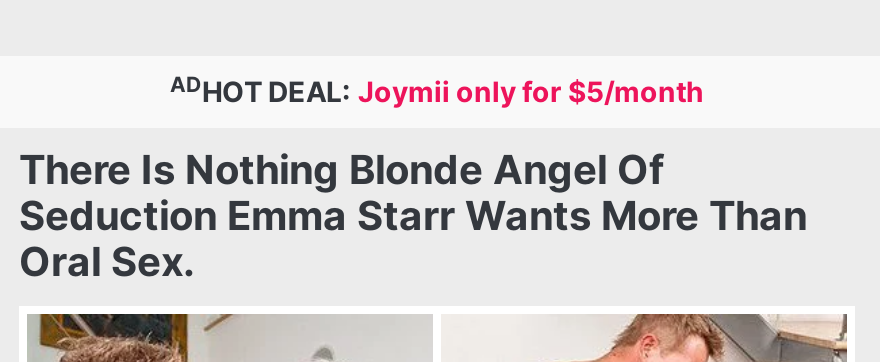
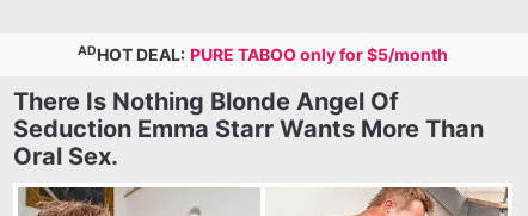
[170,72,704,108] ADHOT DEAL: Joymii only for $5/month -> [78,43,448,64] ADHOT DEAL: PURE TABOO only for $5/month

